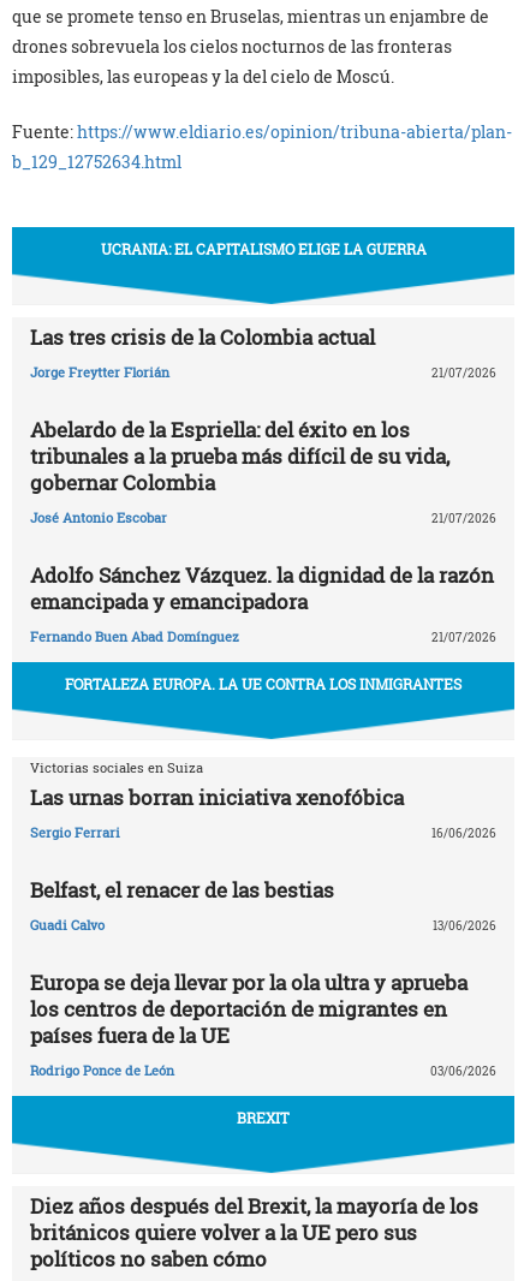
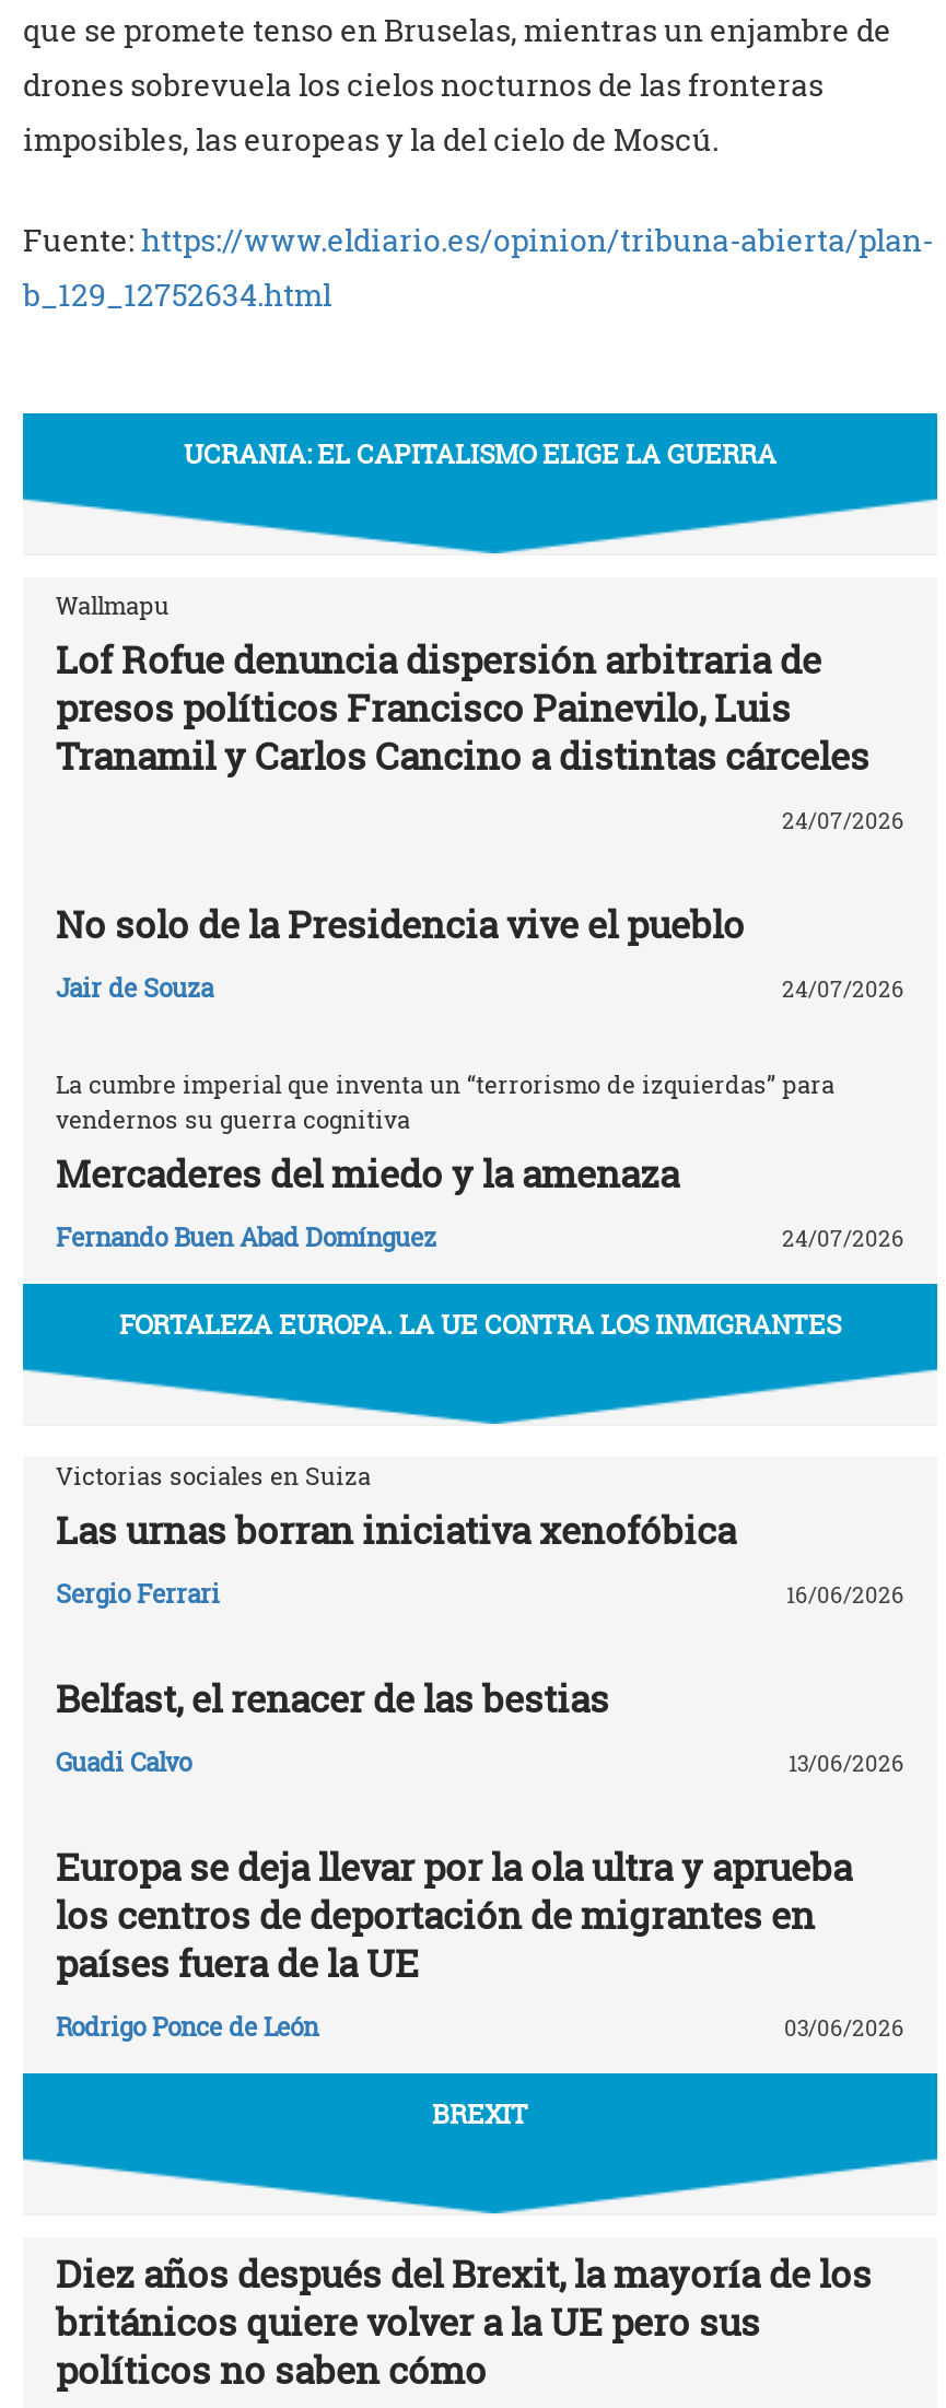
[30,323,375,351] Las tres crisis de la Colombia actual -> [56,588,869,780] Wallmapu | Lof Rofue denuncia dispersión arbitraria de | presos políticos Francisco Painevilo, Luis | Tranamil y Carlos Cancino a distintas cárceles
[30,363,496,381] Jorge Freytter Florián | 21/07/2026 -> [782,808,904,836] 24/07/2026
[30,416,449,496] Abelardo de la Espriella: del éxito en los | tribunales a la prueba más difícil de su vida, | gobernar Colombia -> [56,898,745,949] No solo de la Presidencia vive el pueblo
[30,509,496,527] José Antonio Escobar | 21/07/2026 -> [56,972,904,1005] Jair de Souza | 24/07/2026
[30,561,494,615] Adolfo Sánchez Vázquez. la dignidad de la razón | emancipada y emancipadora -> [56,1067,834,1198] La cumbre imperial que inventa un “terrorismo de izquierdas” para | vendernos su guerra cognitiva | Mercaderes del miedo y la amenaza
[431,630,496,646] 21/07/2026 -> [782,1225,904,1254] 24/07/2026

